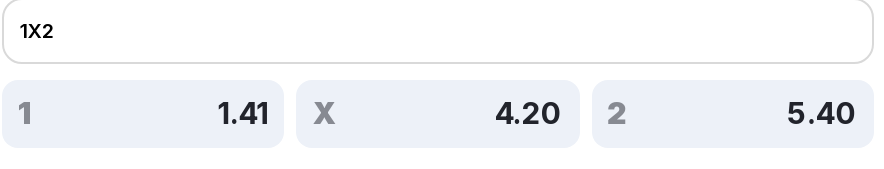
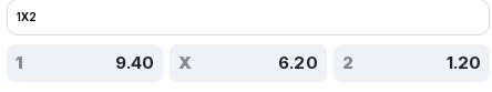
[218,94,337,132] 1.41 X -> [115,52,192,73] 9.40 X
[494,94,628,132] 4.20 2 -> [278,52,353,73] 6.20 2
[787,94,858,132] 5.40 -> [446,52,481,73] 1.20

